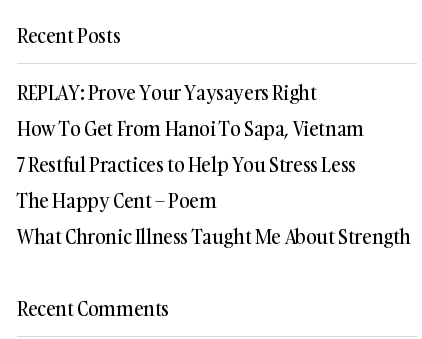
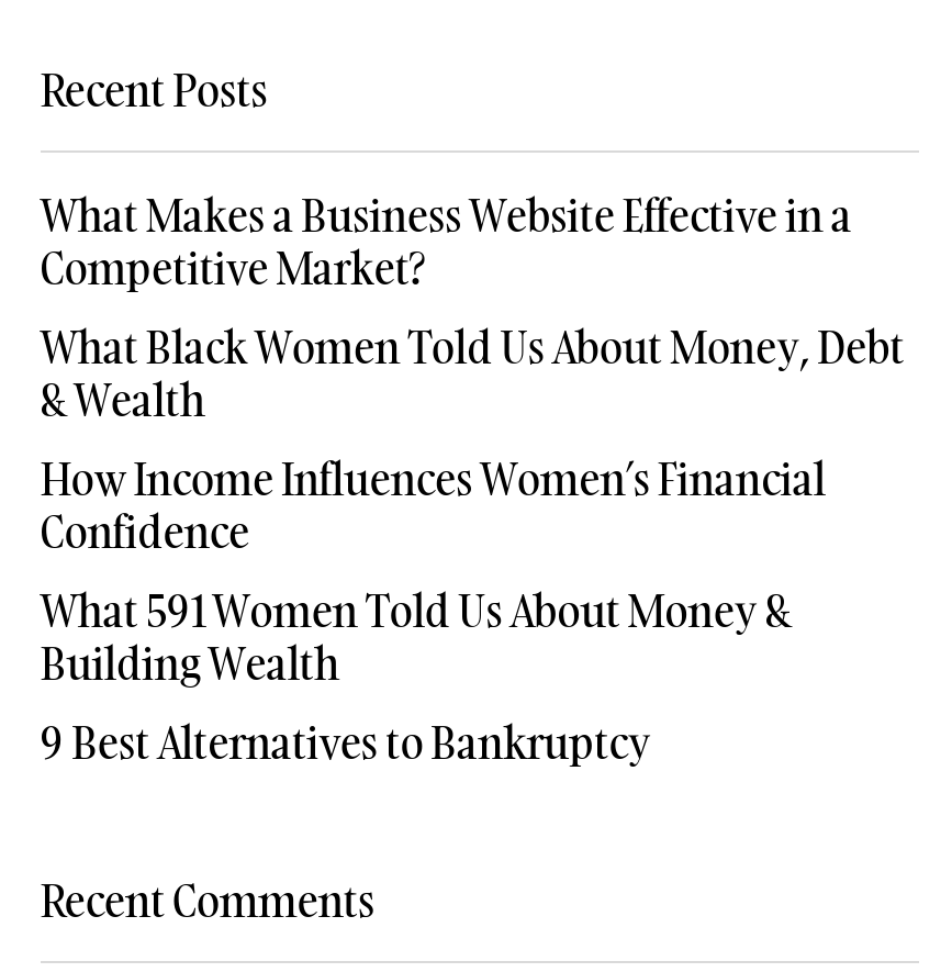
[17,78,411,250] REPLAY: Prove Your Yaysayers Right | How To Get From Hanoi To Sapa, Vietnam | 7 Restful Practices to Help You Stress Less | The Happy Cent – Poem | What Chronic Illness Taught Me About Strength -> [41,185,904,773] What Makes a Business Website Effective in a | Competitive Market? | What Black Women Told Us About Money, Debt | & Wealth | How Income Influences Women’s Financial | Confidence | What 591 Women Told Us About Money & | Building Wealth | 9 Best Alternatives to Bankruptcy

